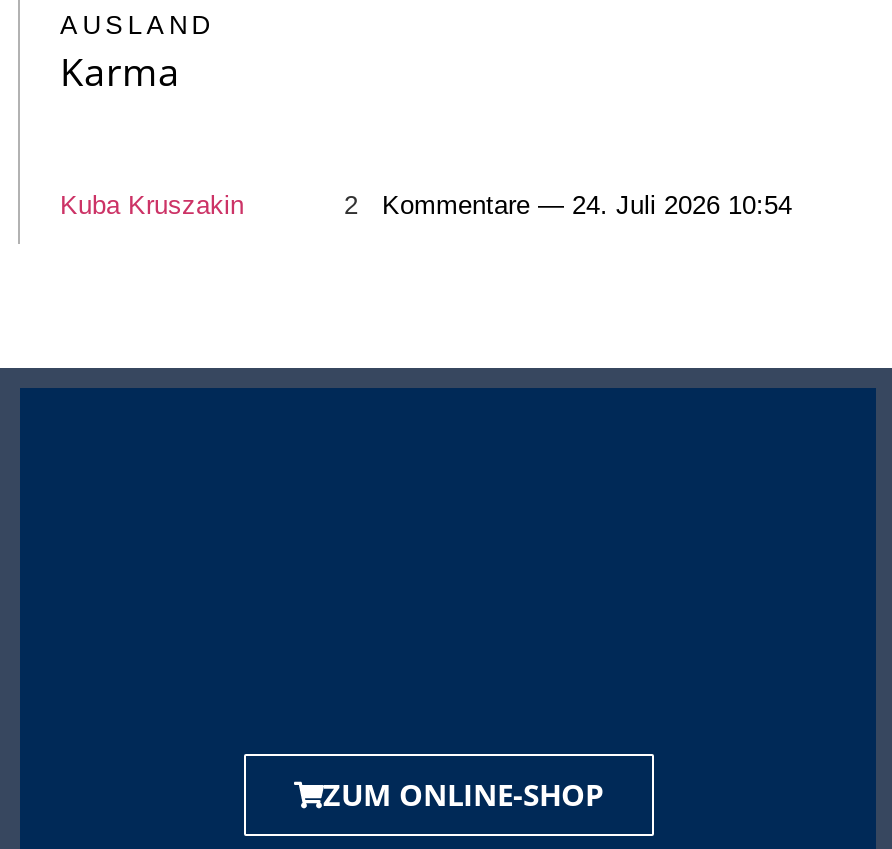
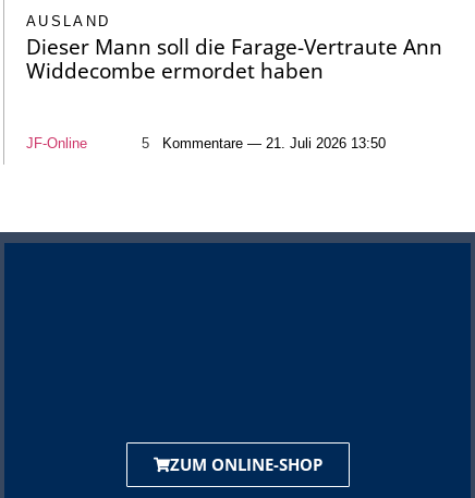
[60,45,180,97] Karma -> [26,32,442,84] Dieser Mann soll die Farage-Vertraute Ann | Widdecombe ermordet haben
[60,189,792,219] Kuba Kruszakin | 2 | Kommentare — 24. Juli 2026 10:54 -> [26,135,386,151] JF-Online | 5 | Kommentare — 21. Juli 2026 13:50

